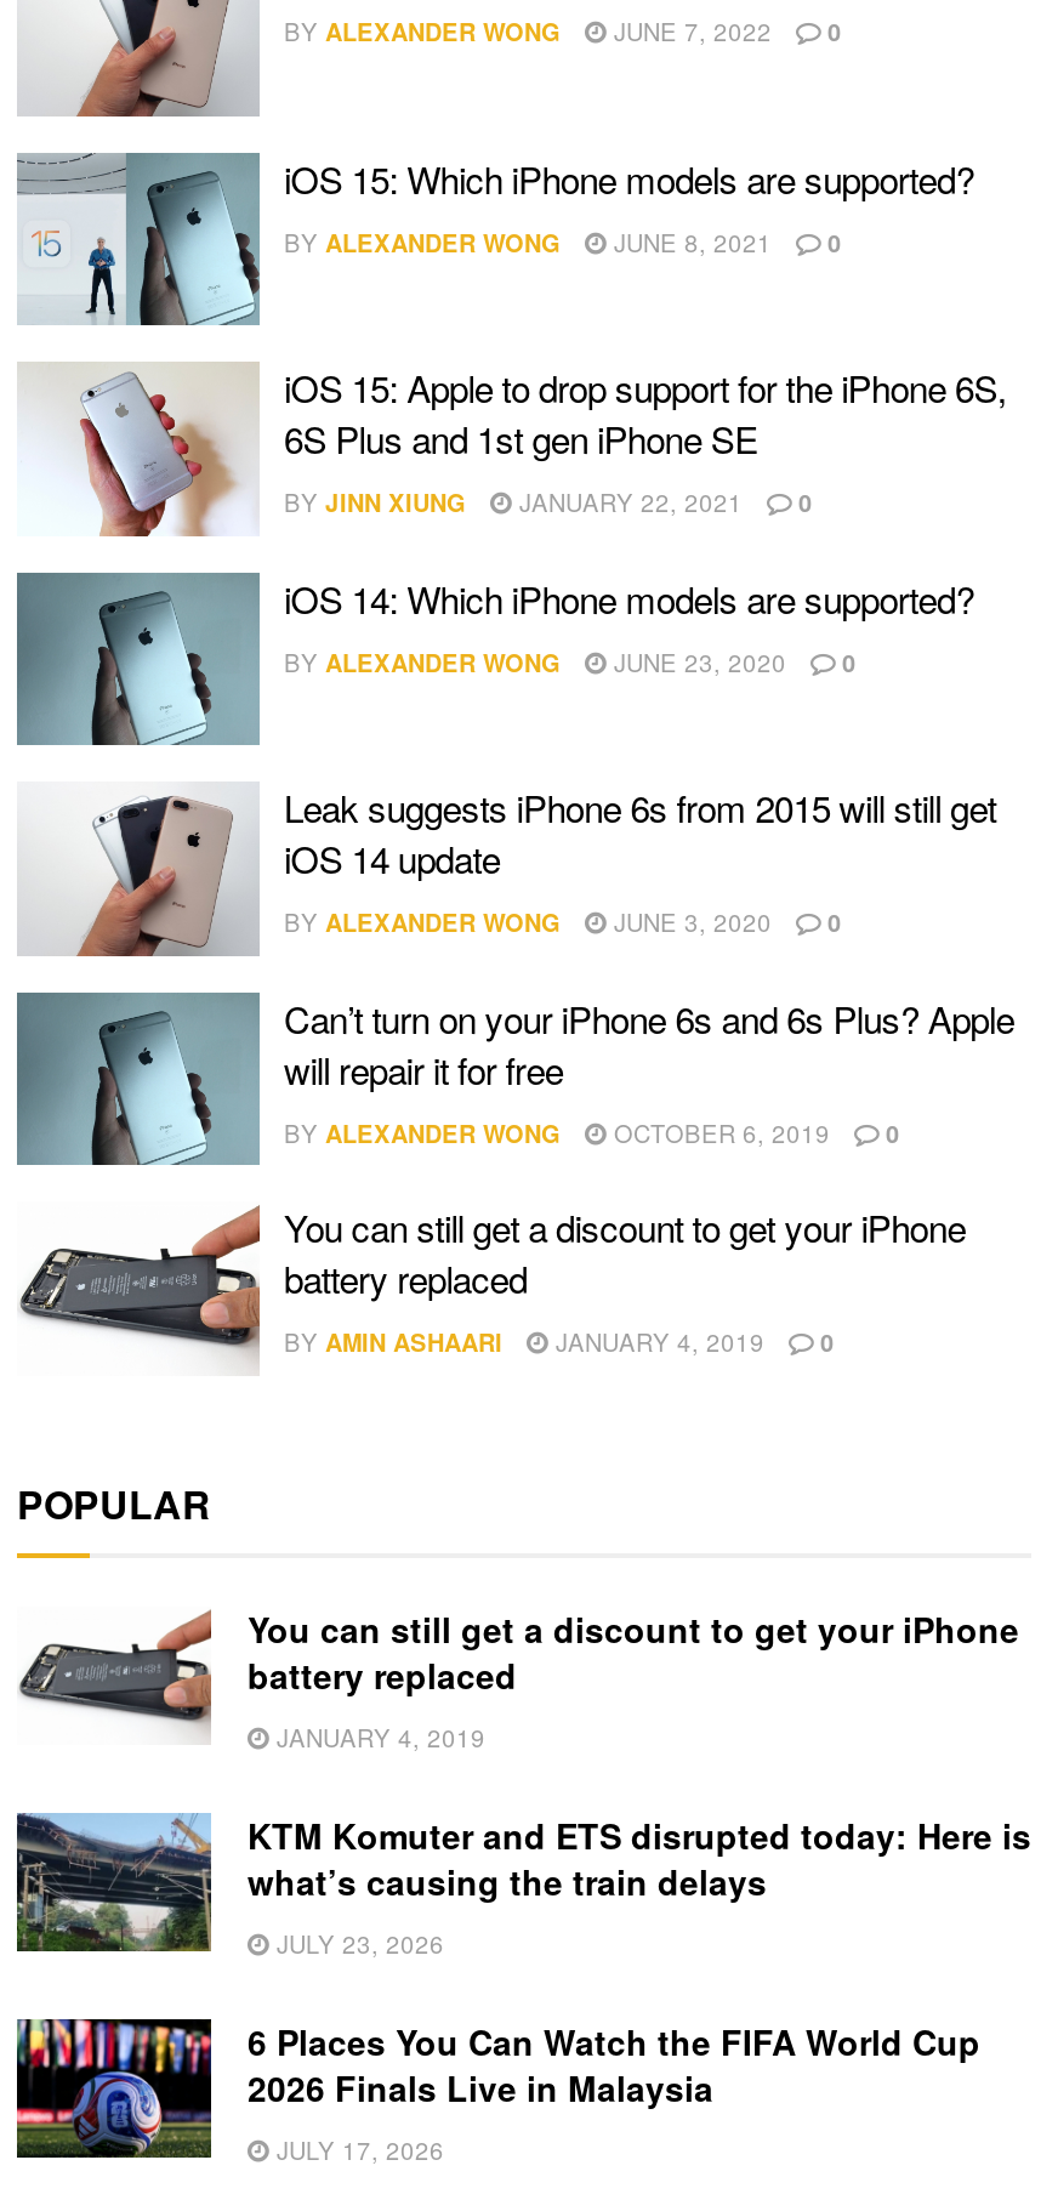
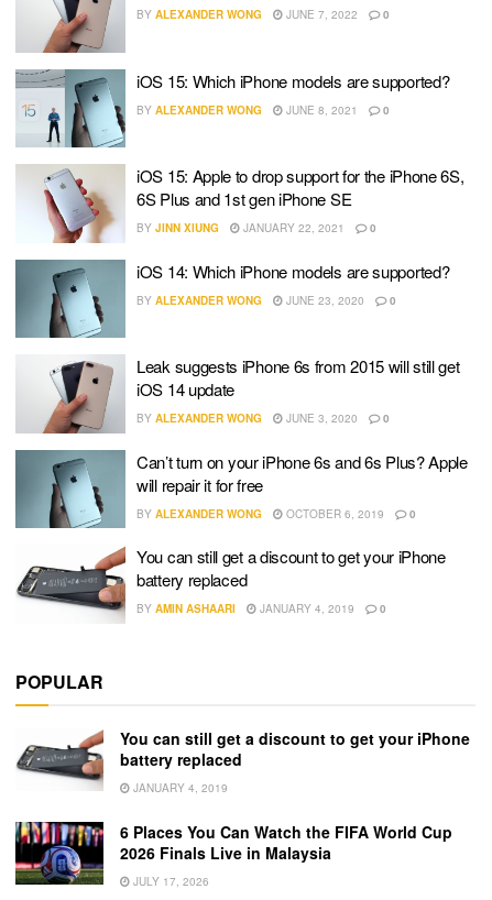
[15,1809,1031,1960] [image] | KTM Komuter and ETS disrupted today: Here is | what’s causing the train delays | JULY 23, 2026 -> none

